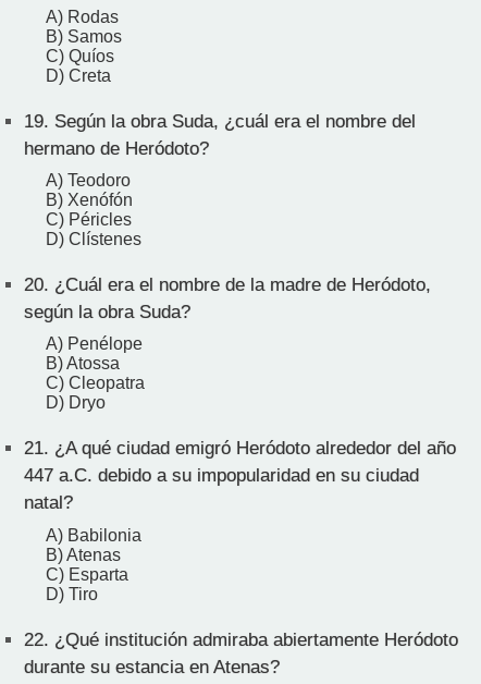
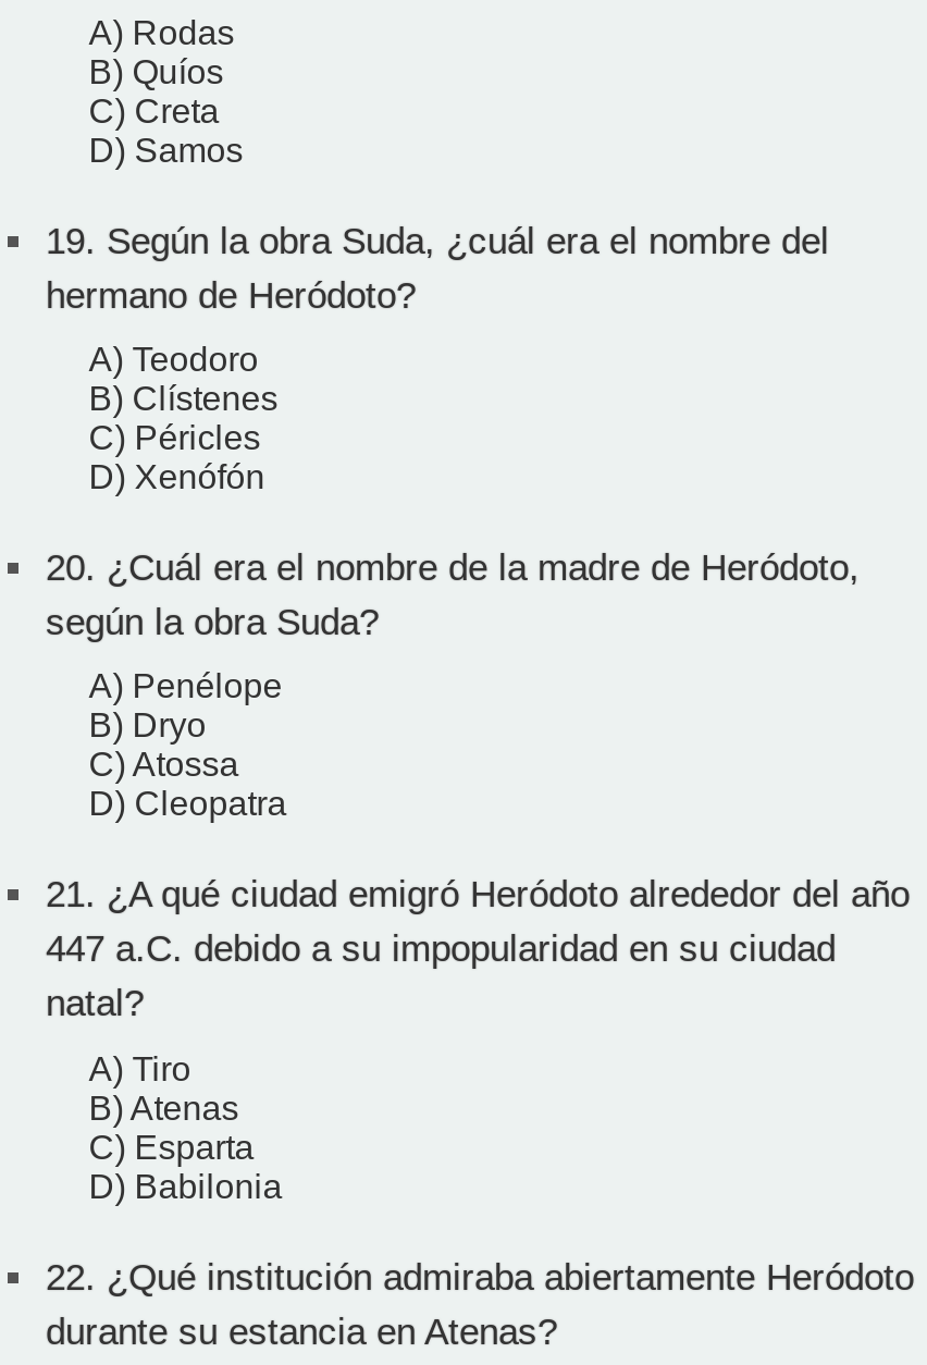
[46,27,122,46] B) Samos -> [89,53,224,90] B) Quíos
[46,47,115,65] C) Quíos -> [89,92,219,129] C) Creta
[46,66,111,85] D) Creta -> [89,131,243,168] D) Samos
[46,191,133,209] B) Xenófón -> [89,380,278,417] B) Clístenes
[46,230,142,248] D) Clístenes -> [89,458,265,495] D) Xenófón
[46,354,120,373] B) Atossa -> [89,707,206,744] B) Dryo
[46,374,145,392] C) Cleopatra -> [89,746,239,783] C) Atossa
[46,394,106,412] D) Dryo -> [89,785,287,822] D) Cleopatra
[46,526,142,544] A) Babilonia -> [89,1049,191,1086] A) Tiro
[46,584,98,603] D) Tiro -> [89,1167,282,1204] D) Babilonia

